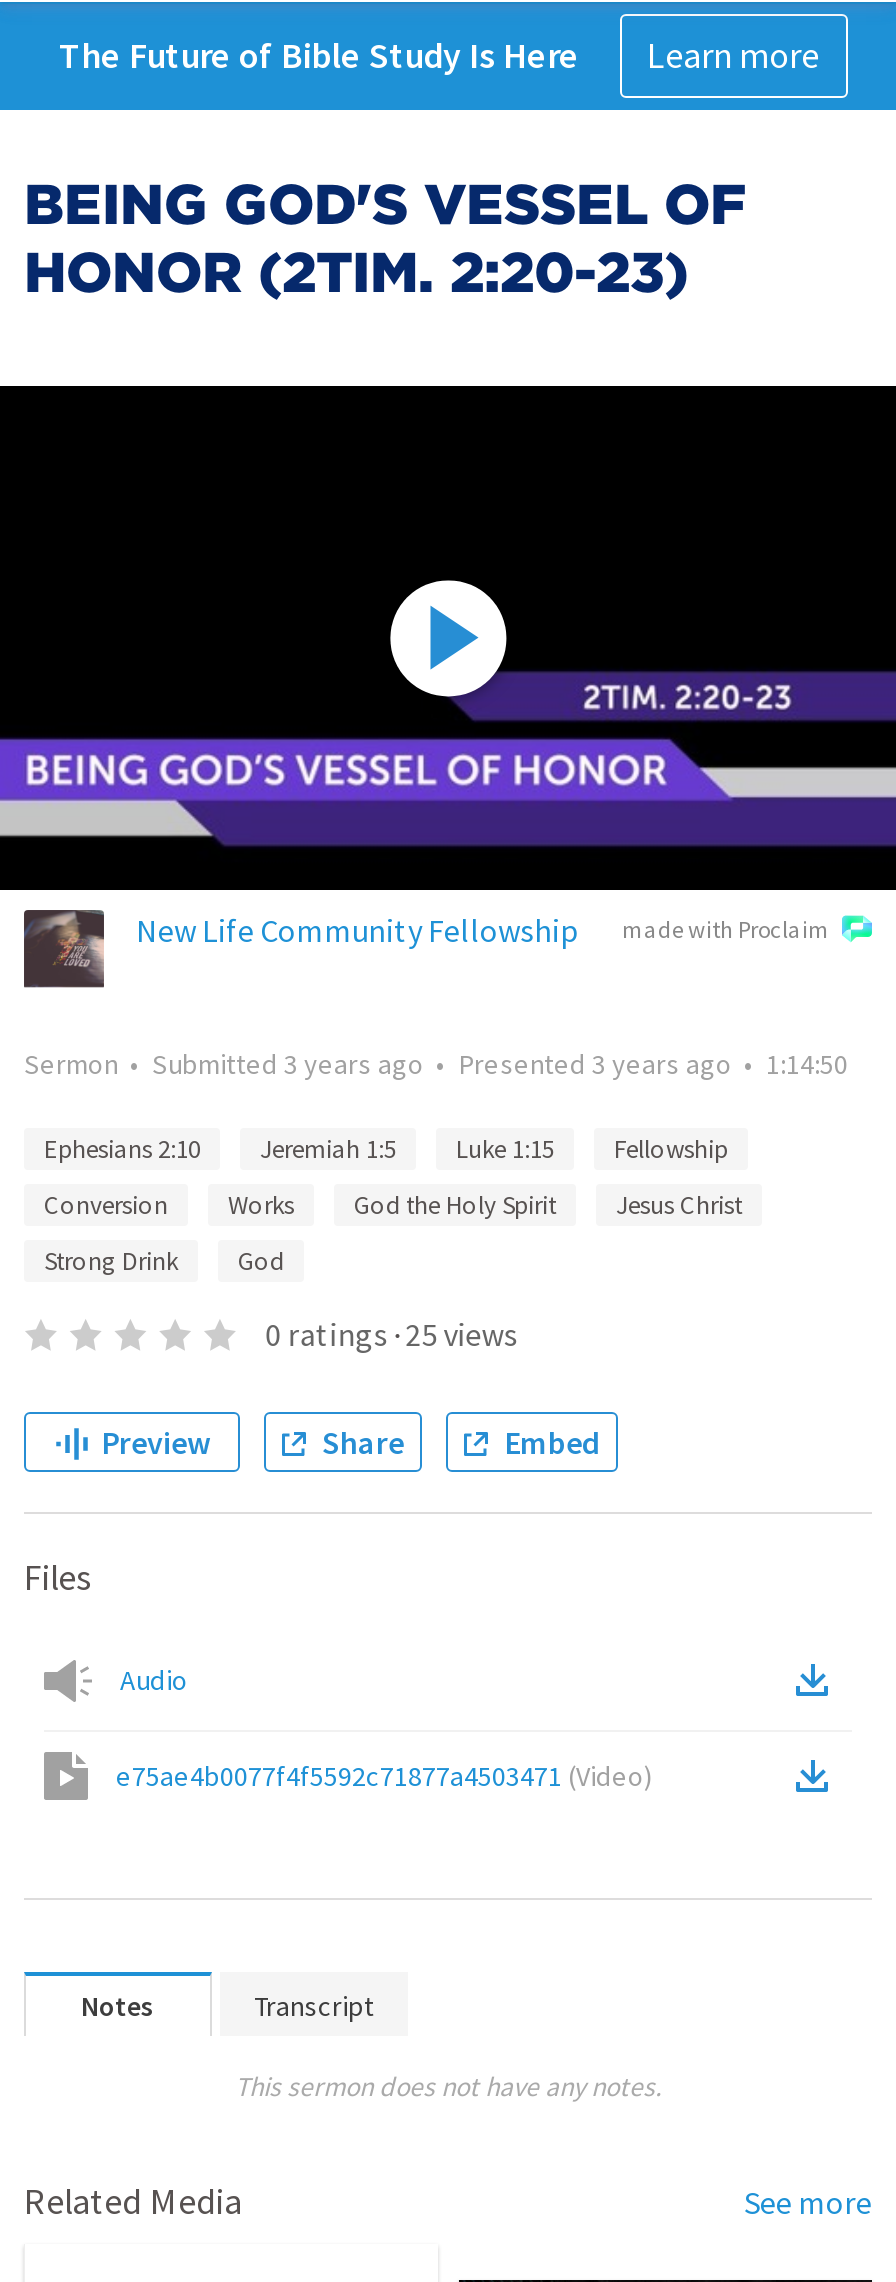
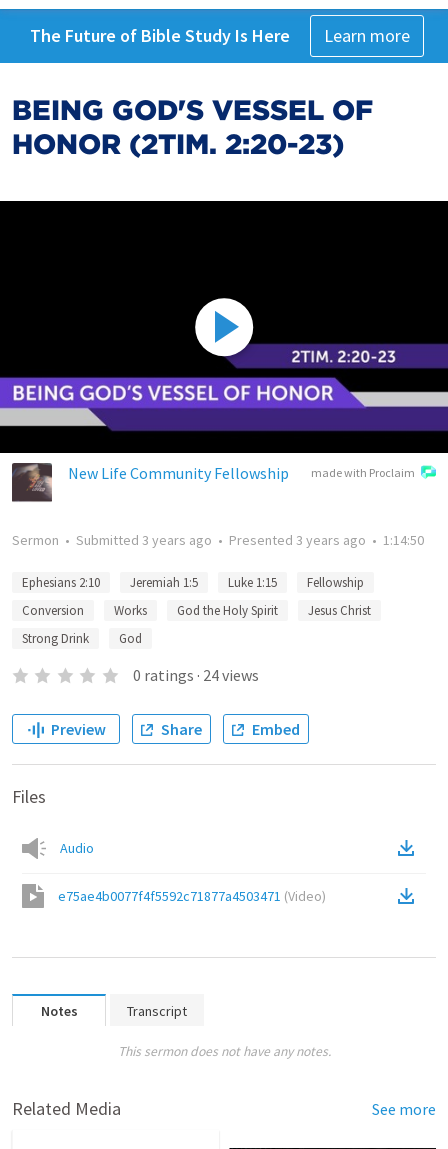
[265,1314,517,1354] 0 ratings · 25 views -> [133,665,259,685] 0 ratings · 24 views

